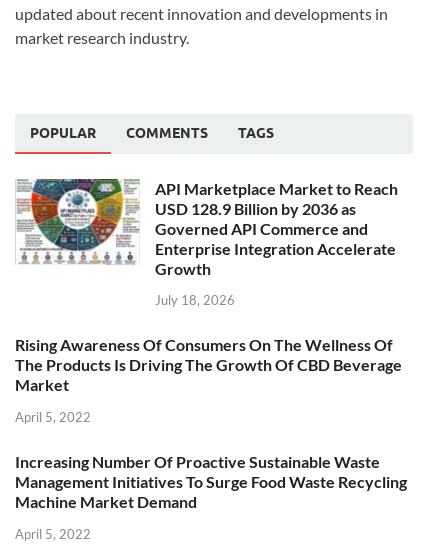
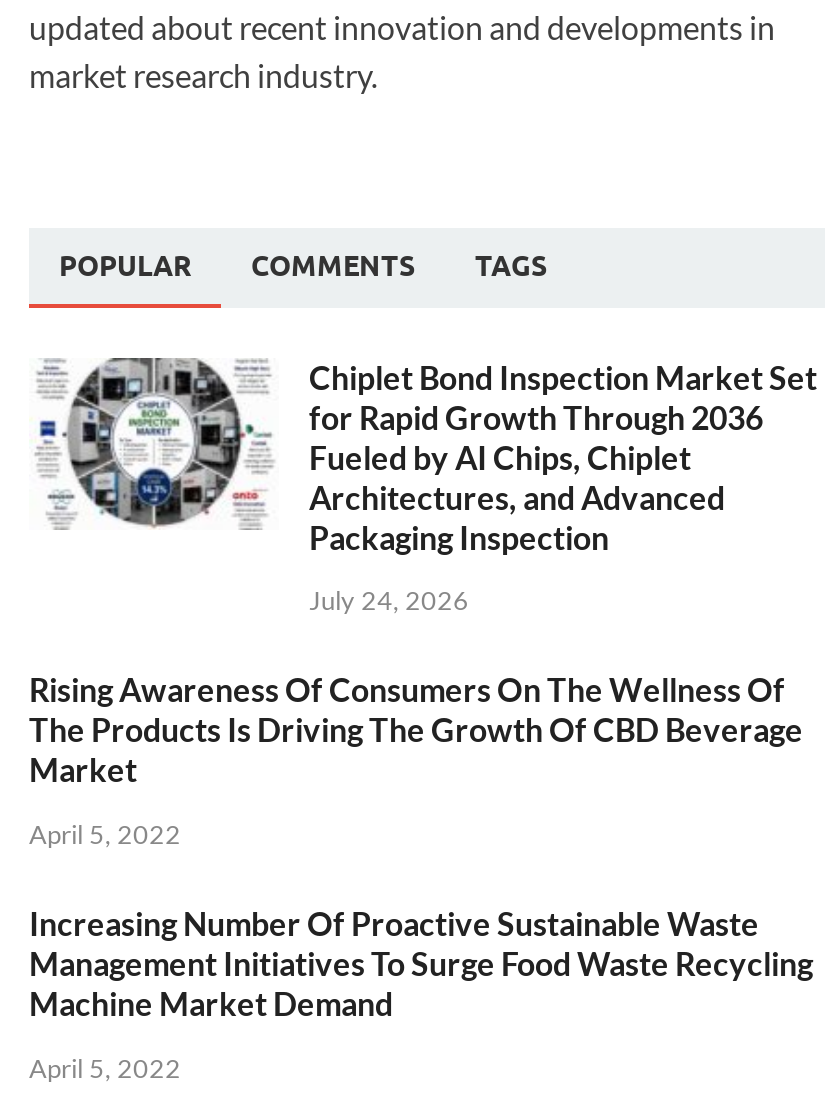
[15,178,398,278] [image] | API Marketplace Market to Reach | USD 128.9 Billion by 2036 as | Governed API Commerce and | Enterprise Integration Accelerate | Growth -> [31,356,817,555] [image] | Chiplet Bond Inspection Market Set | for Rapid Growth Through 2036 | Fueled by AI Chips, Chiplet | Architectures, and Advanced | Packaging Inspection
[155,292,235,308] July 18, 2026 -> [309,585,469,617] July 24, 2026

